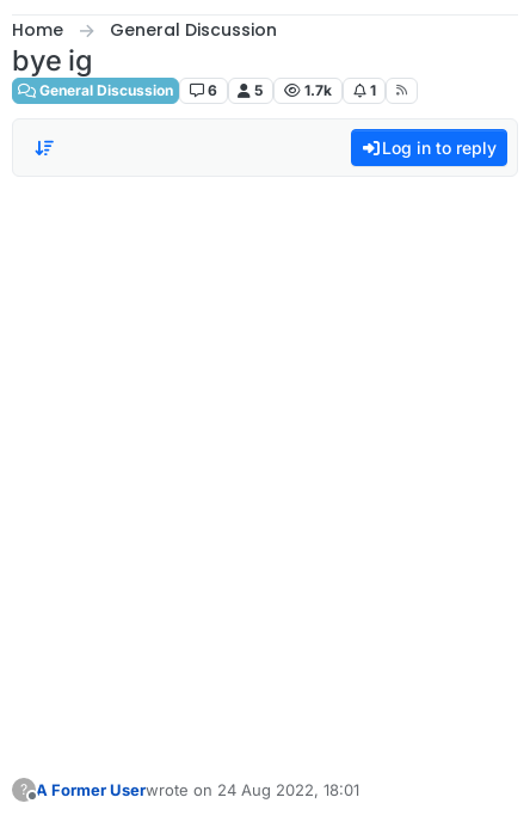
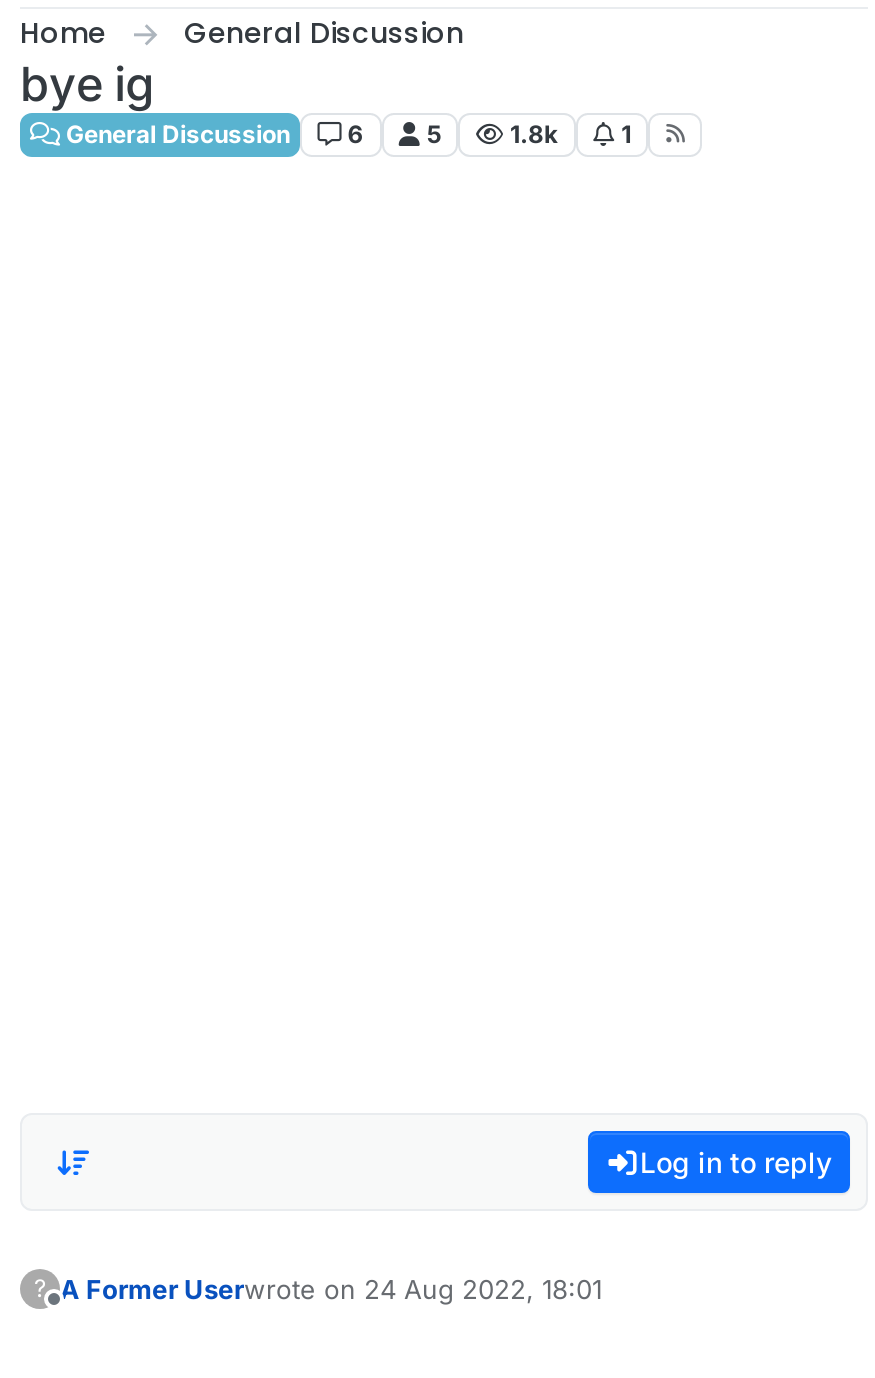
[304,81,332,99] 1.7k -> [510,119,558,149] 1.8k
moved [382,138,497,158] -> [640,1146,832,1180]: Log in to reply

